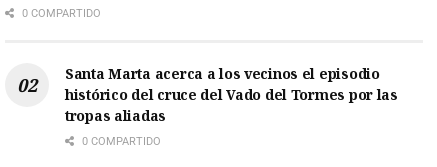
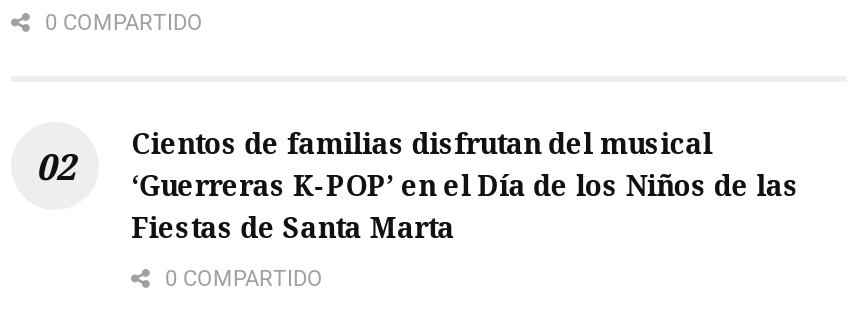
[65,64,398,125] Santa Marta acerca a los vecinos el episodio | histórico del cruce del Vado del Tormes por las | tropas aliadas -> [131,124,799,246] Cientos de familias disfrutan del musical | ‘Guerreras K-POP’ en el Día de los Niños de las | Fiestas de Santa Marta

